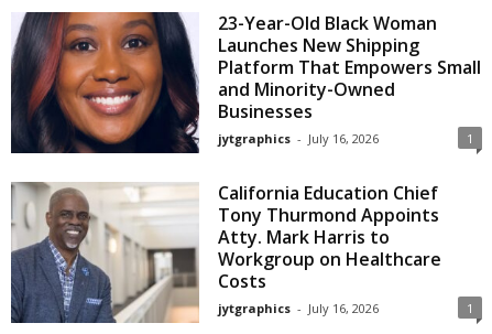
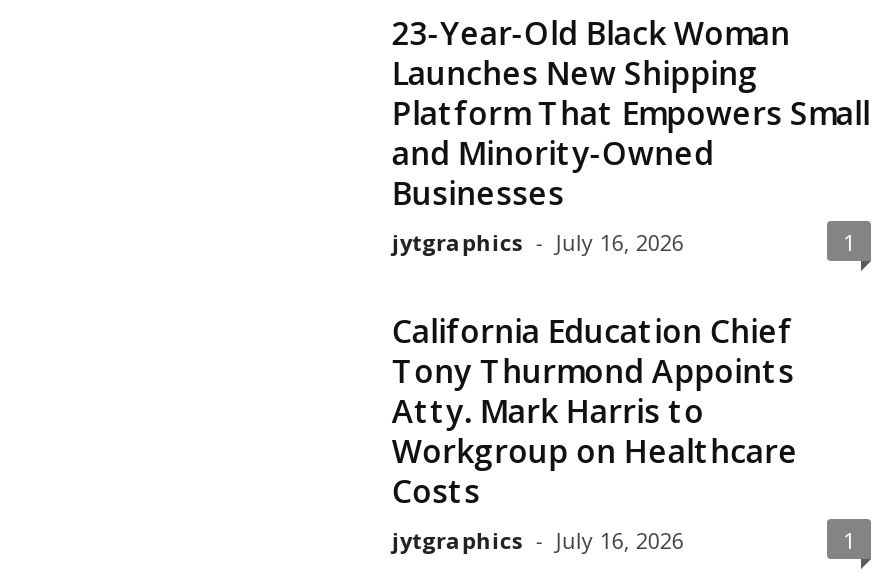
[10,11,200,154] [image] -> none
[10,181,200,324] [image] -> none

